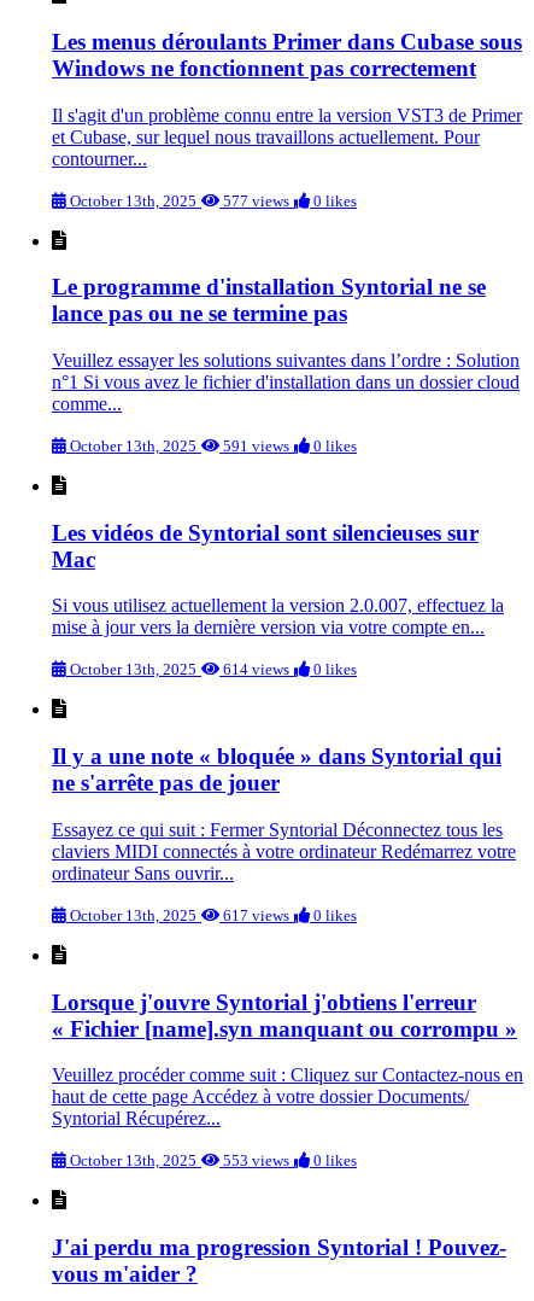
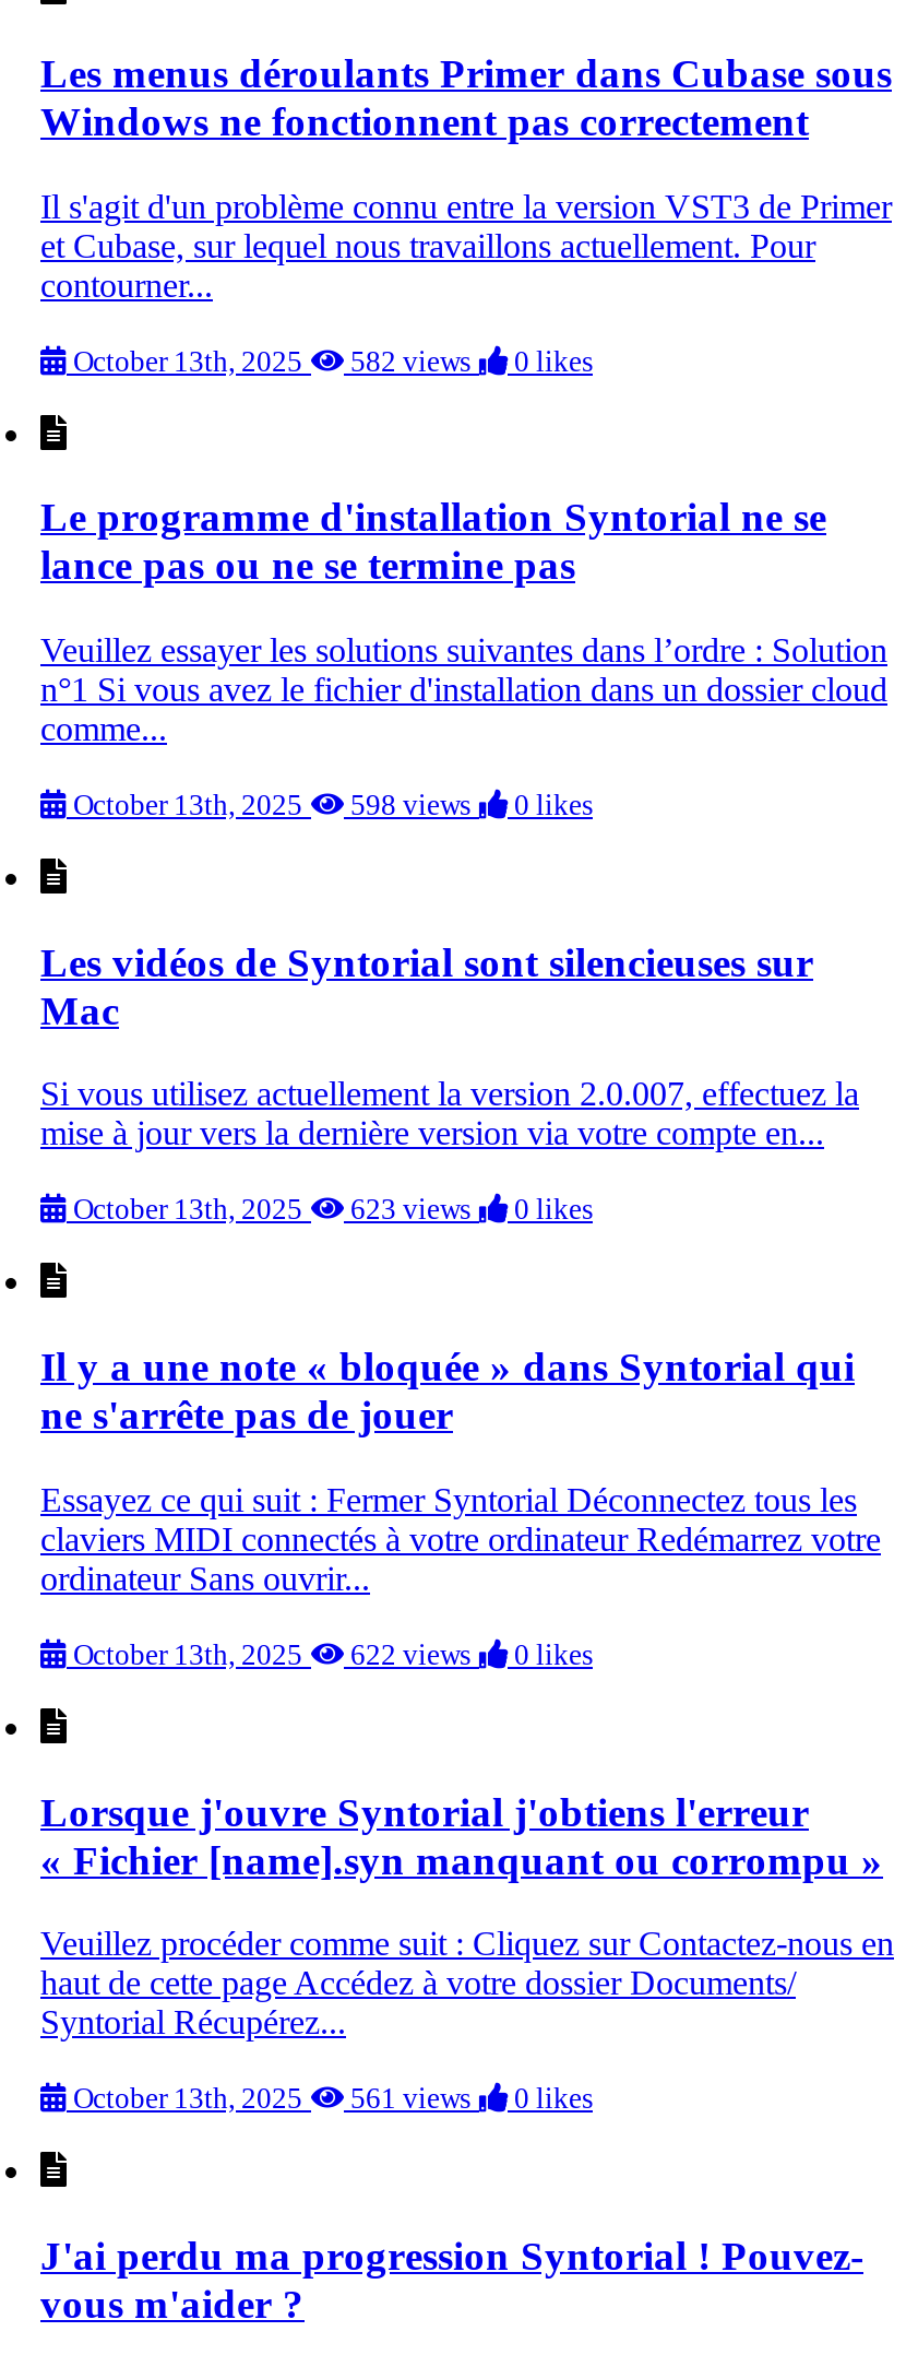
[66,191,357,209] October 13th, 2025 577 views 0 likes -> [67,344,593,377] October 13th, 2025 582 views 0 likes
[66,437,357,455] October 13th, 2025 591 views 0 likes -> [67,789,593,821] October 13th, 2025 598 views 0 likes
[66,661,357,679] October 13th, 2025 614 views 0 likes -> [67,1194,593,1226] October 13th, 2025 623 views 0 likes
[66,906,357,924] October 13th, 2025 617 views 0 likes -> [67,1638,593,1671] October 13th, 2025 622 views 0 likes
[66,1152,357,1170] October 13th, 2025 553 views 0 likes -> [67,2083,593,2115] October 13th, 2025 561 views 0 likes

